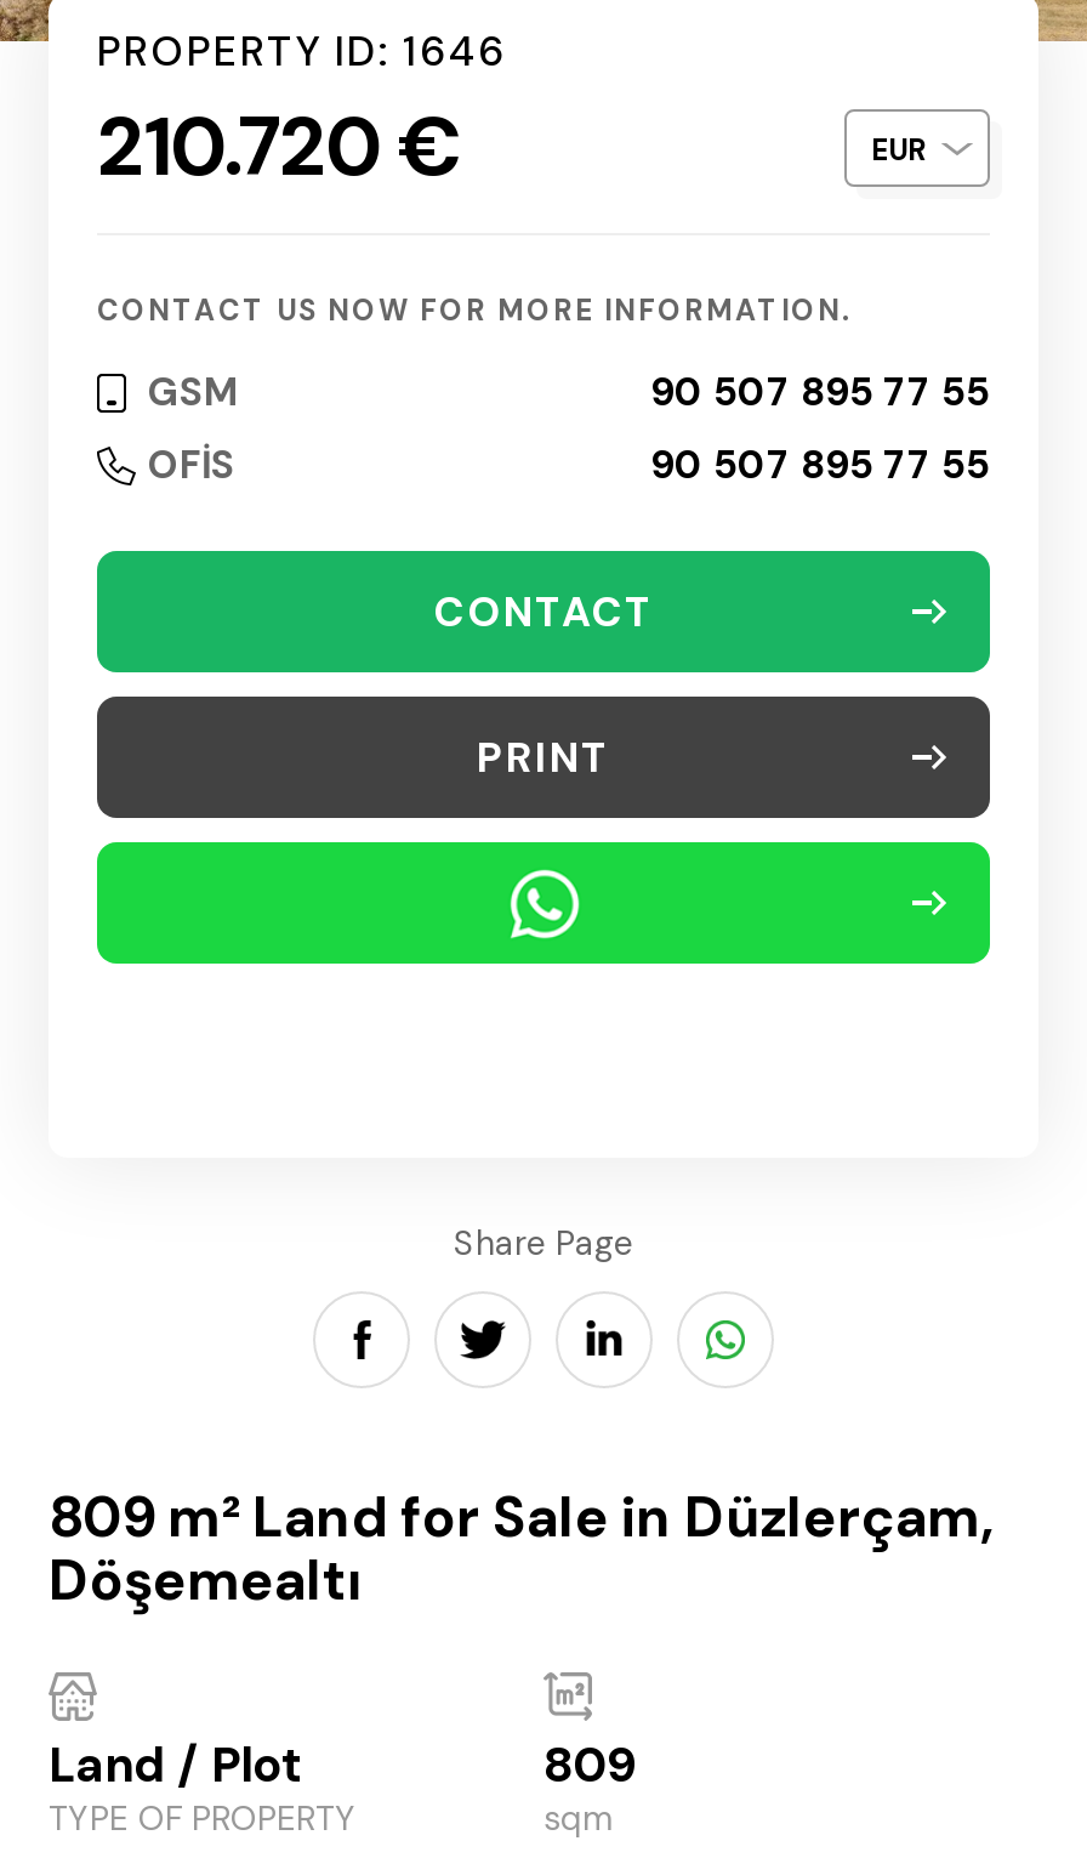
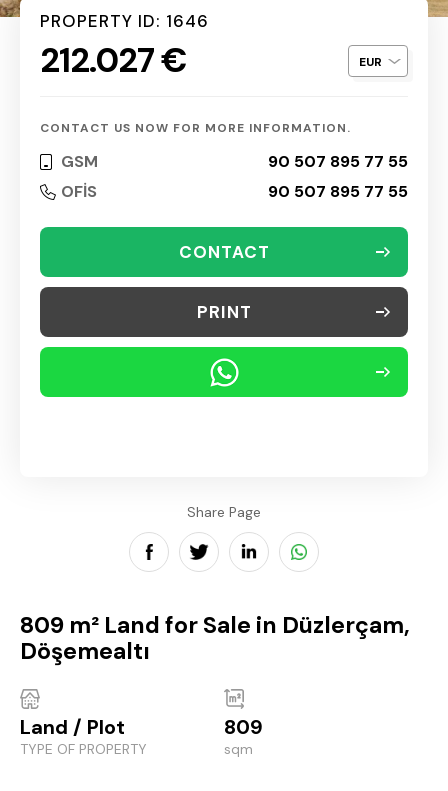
[97,93,459,203] 210.720 € -> [40,38,186,83] 212.027 €

